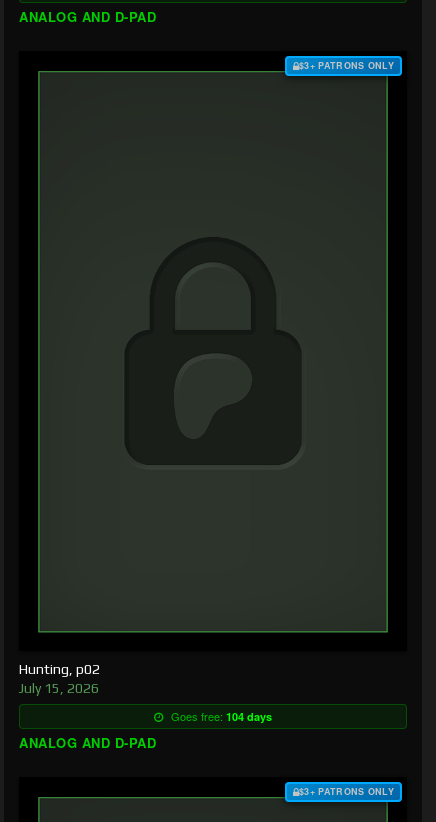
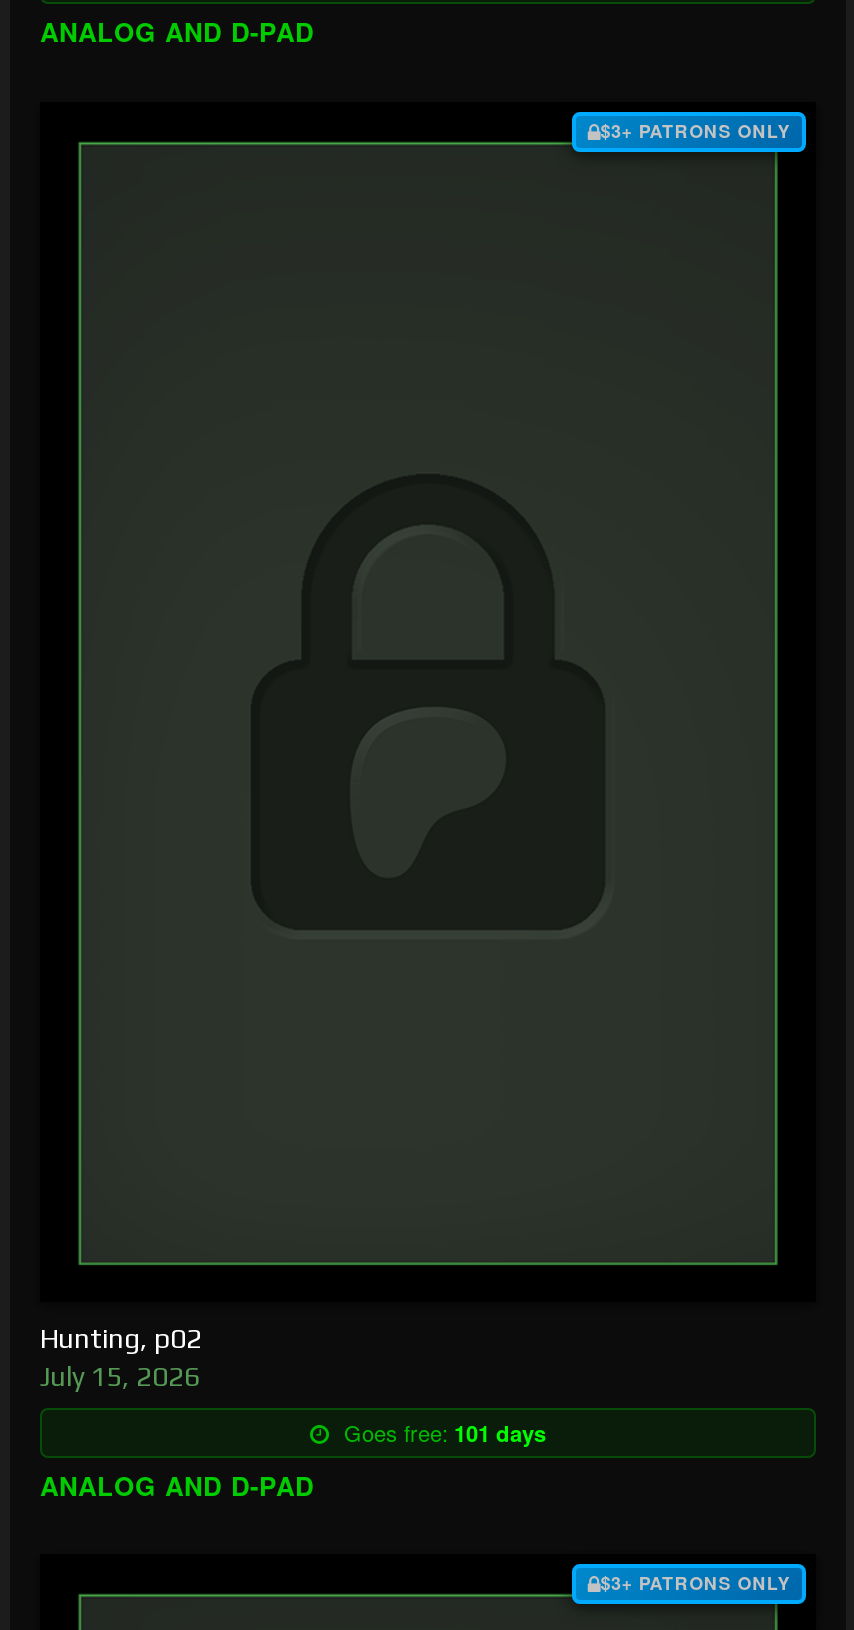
[168,708,272,724] Goes free: 104 days -> [338,1416,546,1448] Goes free: 101 days

